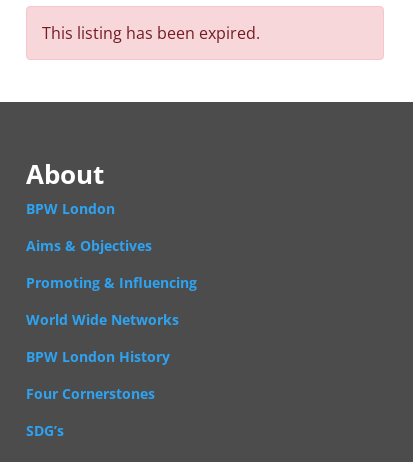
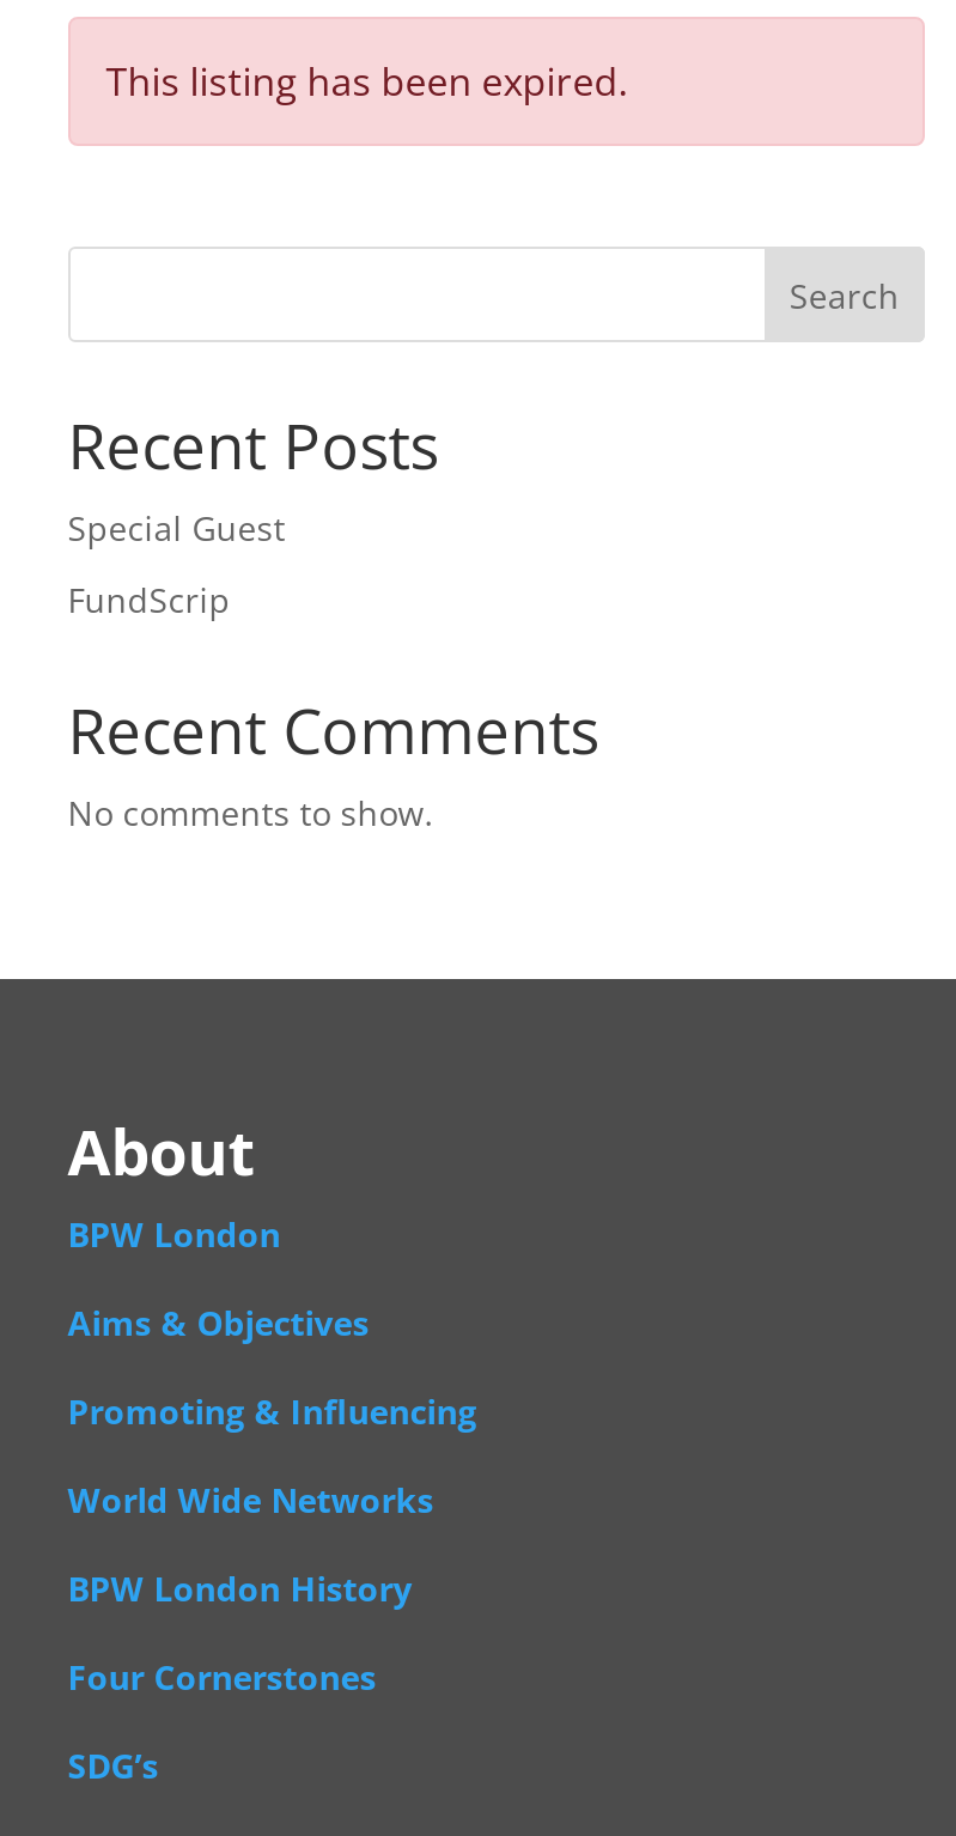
none -> [68,271,900,834] Search | Recent Posts | Special Guest | FundScrip | Recent Comments | No comments to show.

